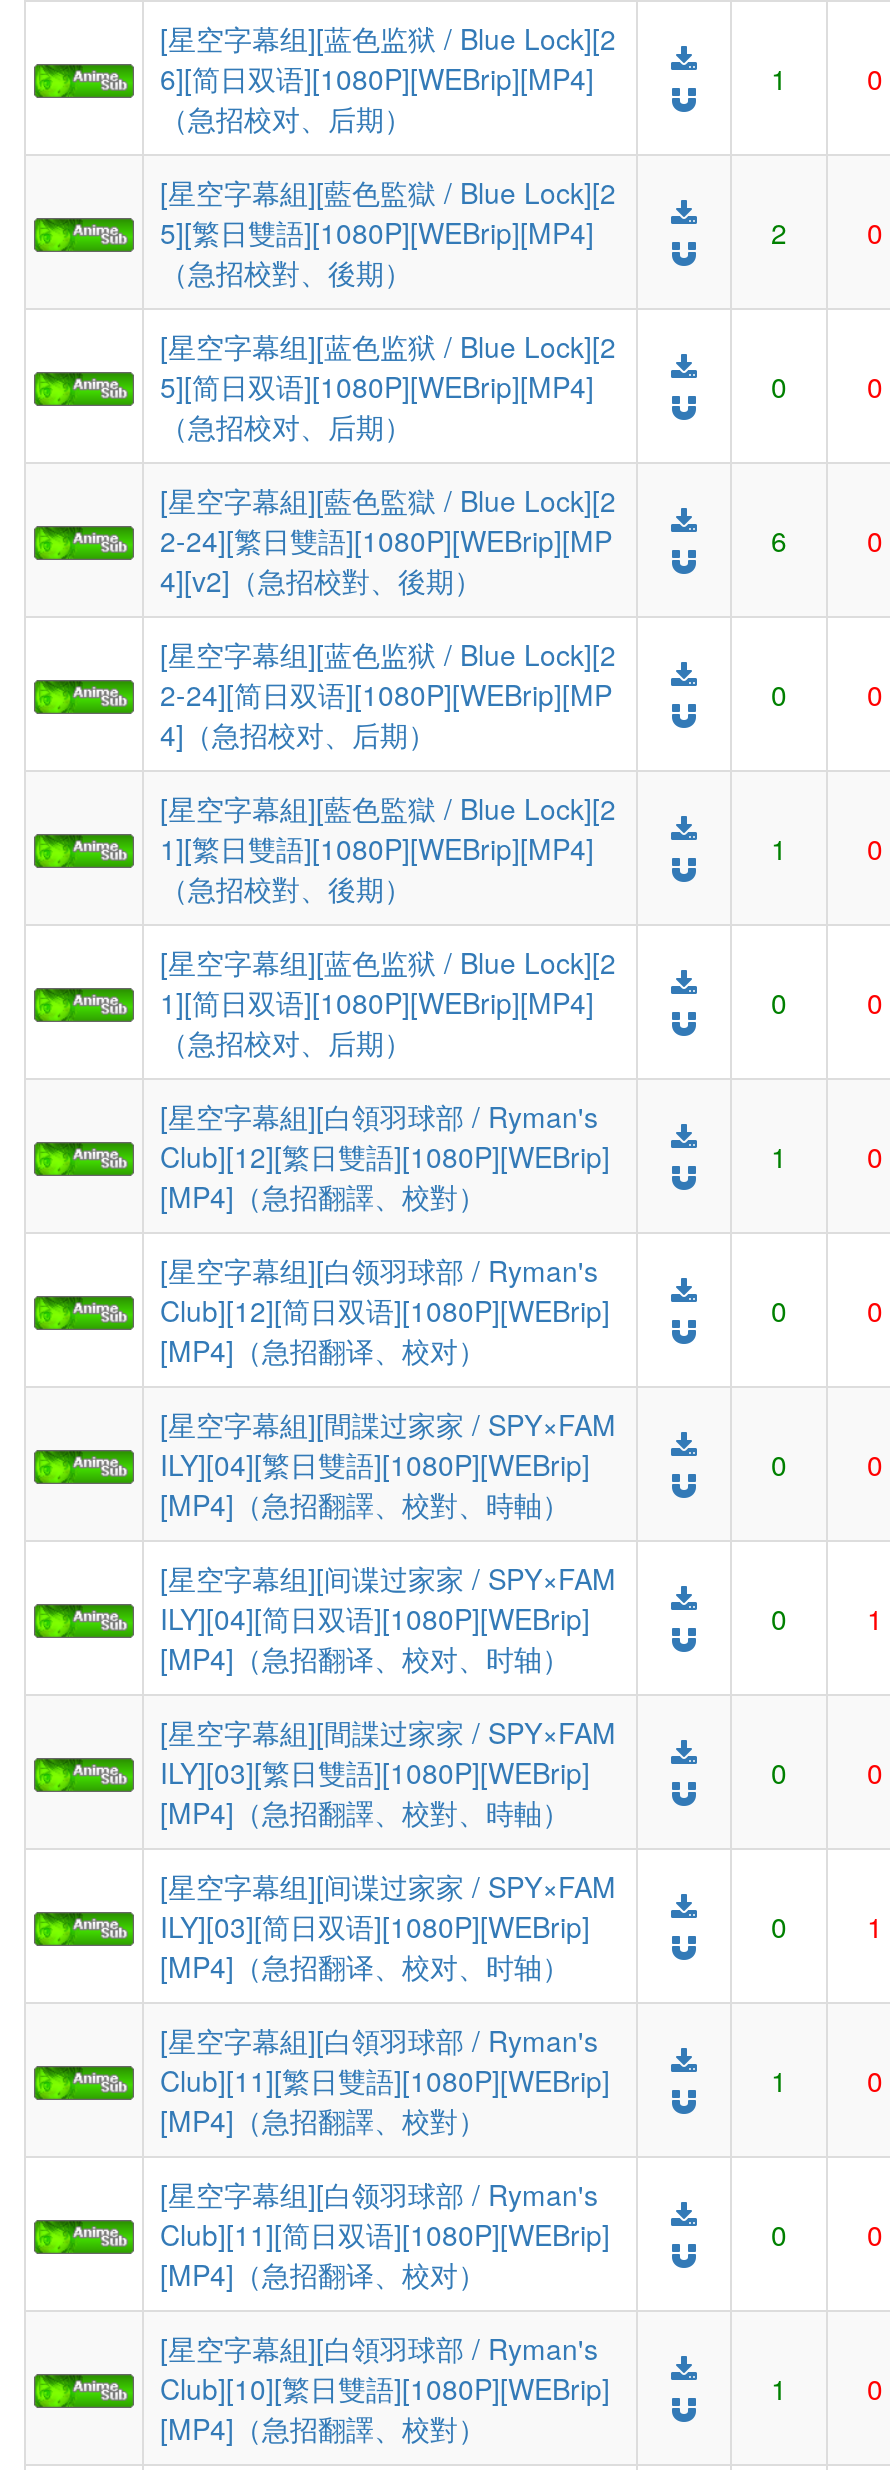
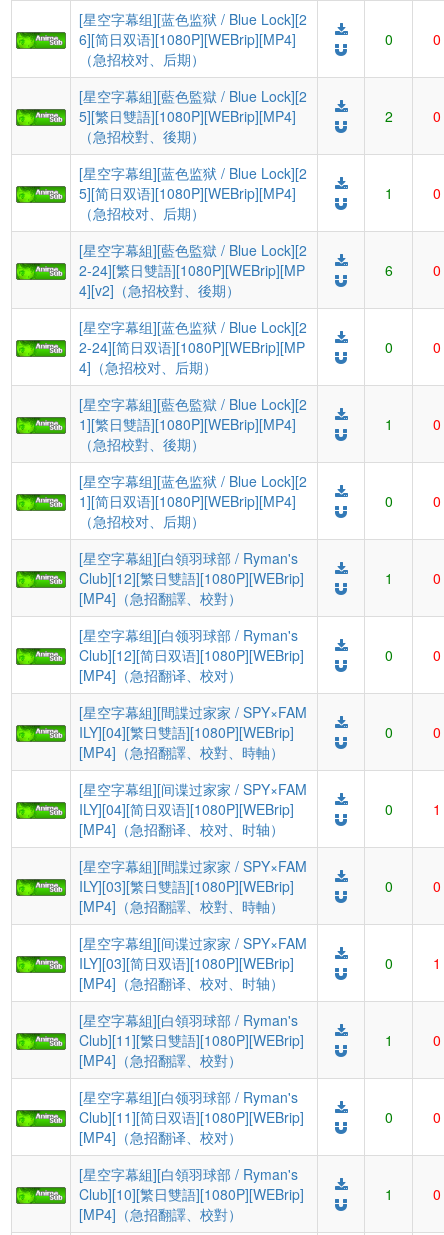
[771,58,883,98] 1 0 -> [384,29,440,49] 0 0
[771,366,883,406] 0 0 -> [384,183,440,203] 1 0

